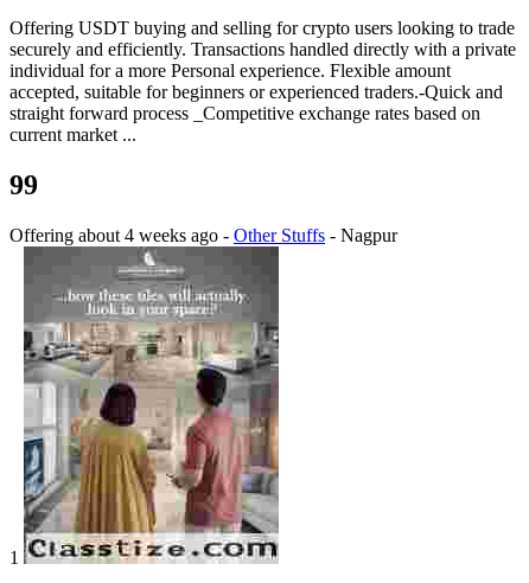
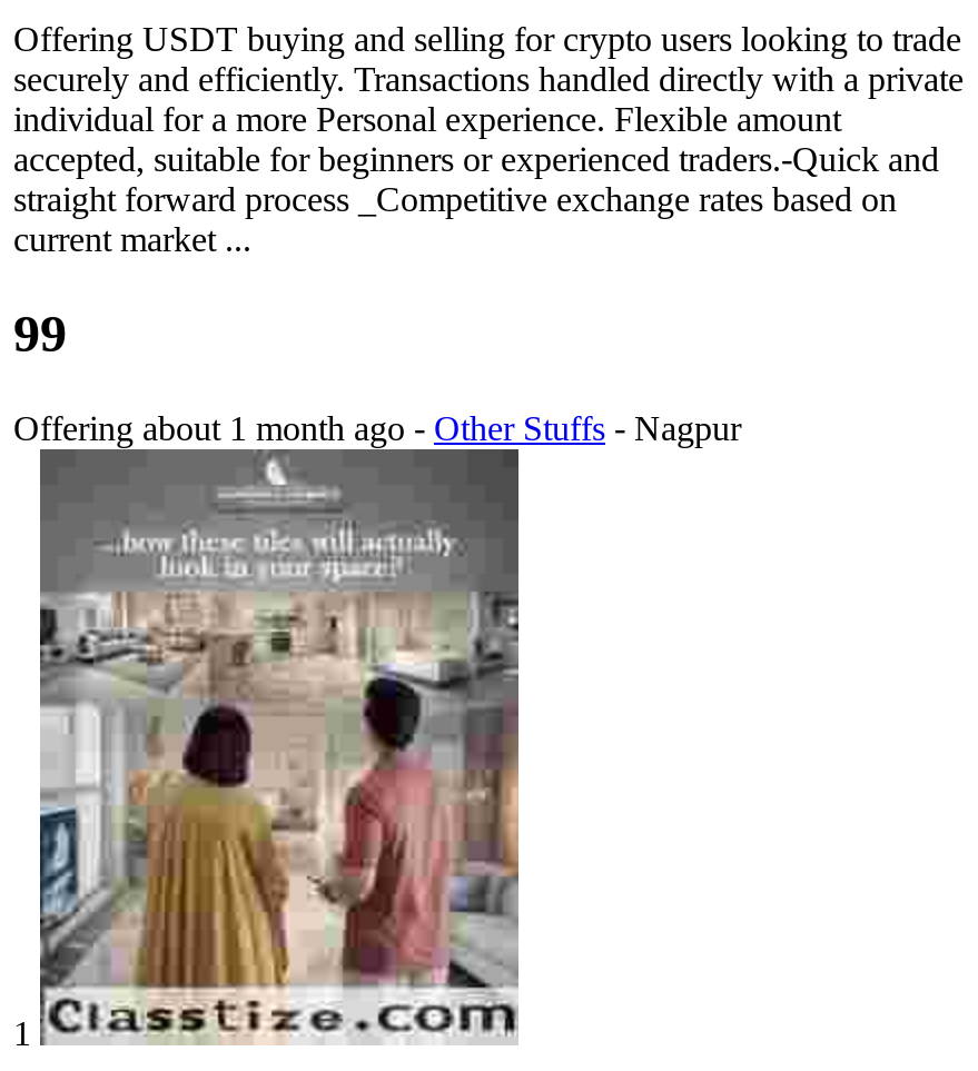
[9,225,397,245] Offering about 4 weeks ago - Other Stuffs - Nagpur -> [13,409,741,446] Offering about 1 month ago - Other Stuffs - Nagpur

